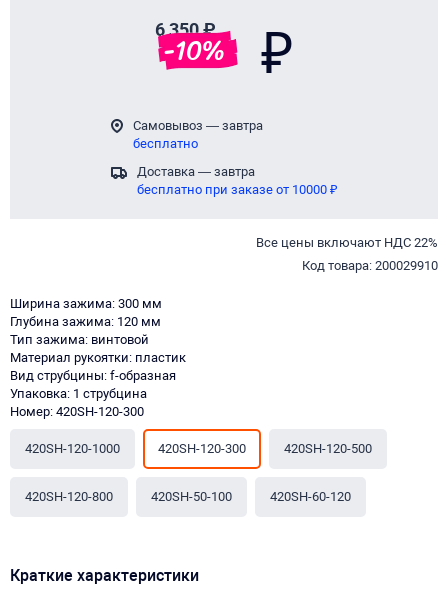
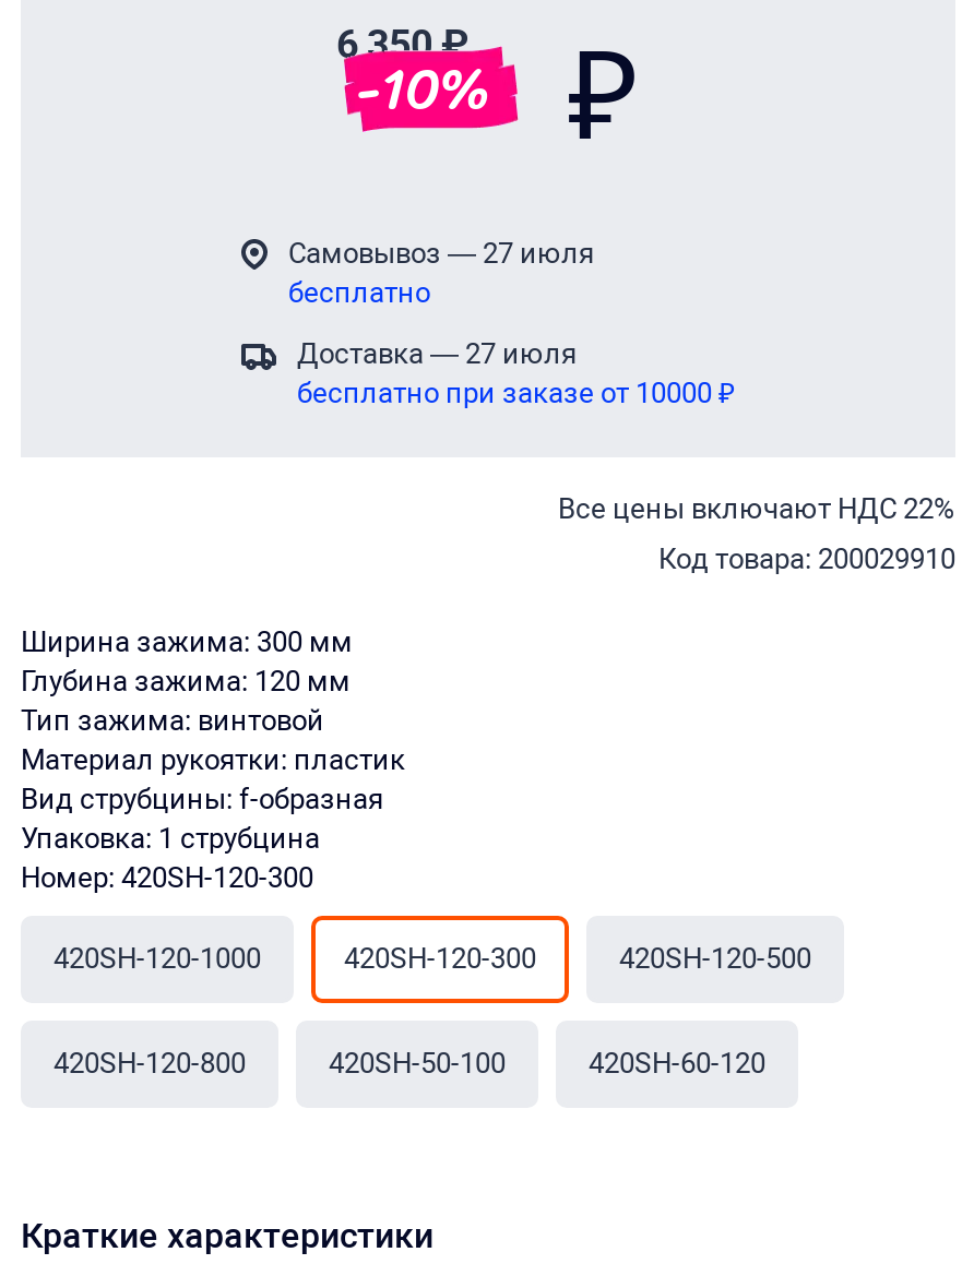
[132,118,262,133] Самовывоз — завтра -> [288,237,594,270] Самовывоз — 27 июля
[136,164,254,179] Доставка — завтра -> [297,337,577,370] Доставка — 27 июля

